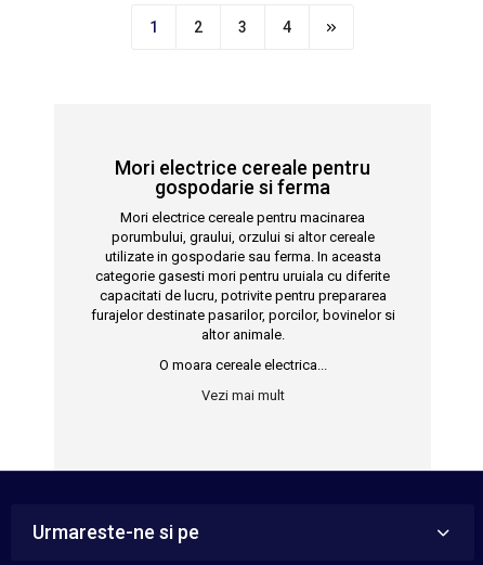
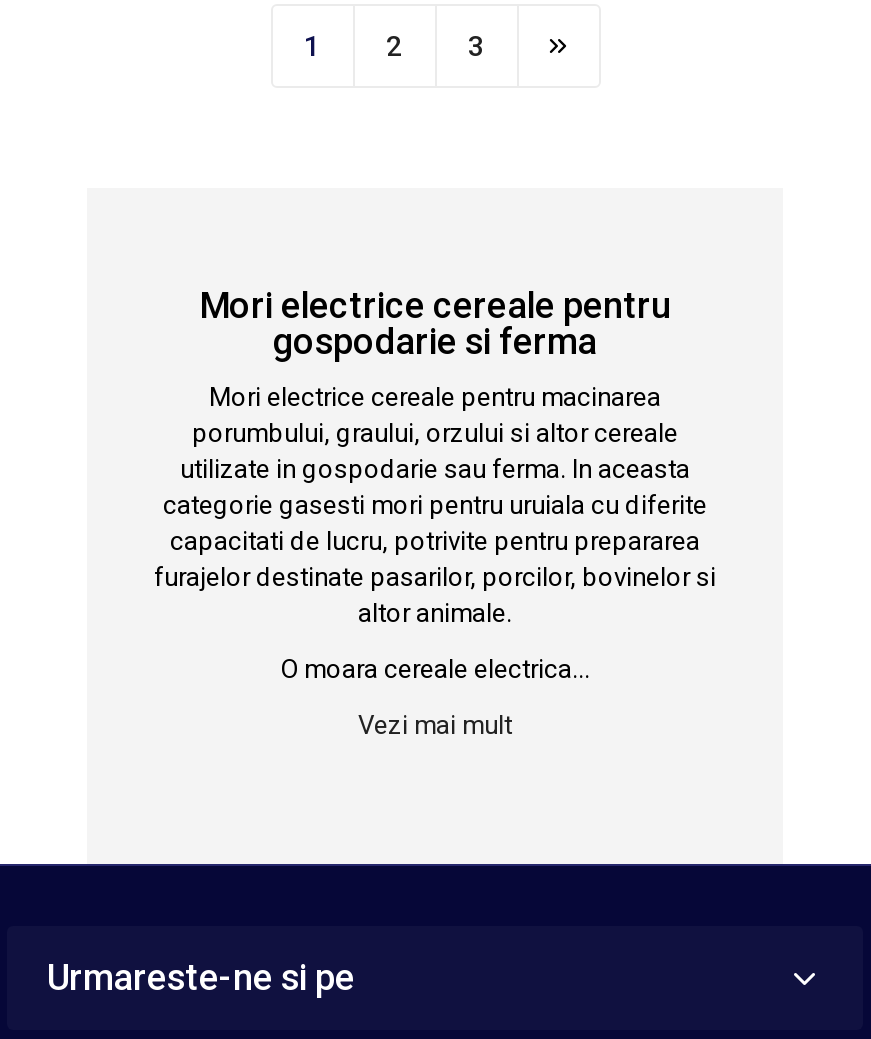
[283,18,291,36] 4 -> none

